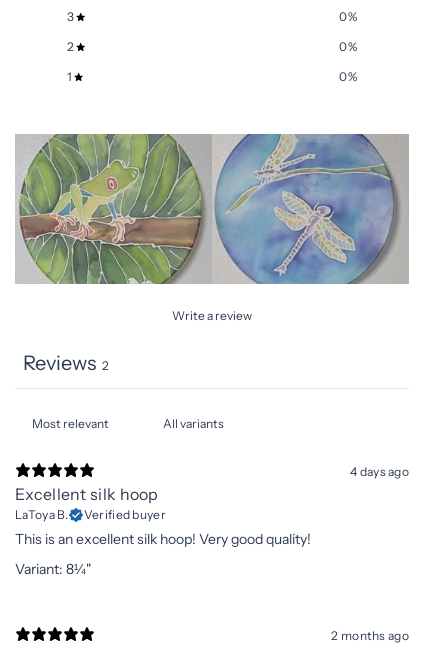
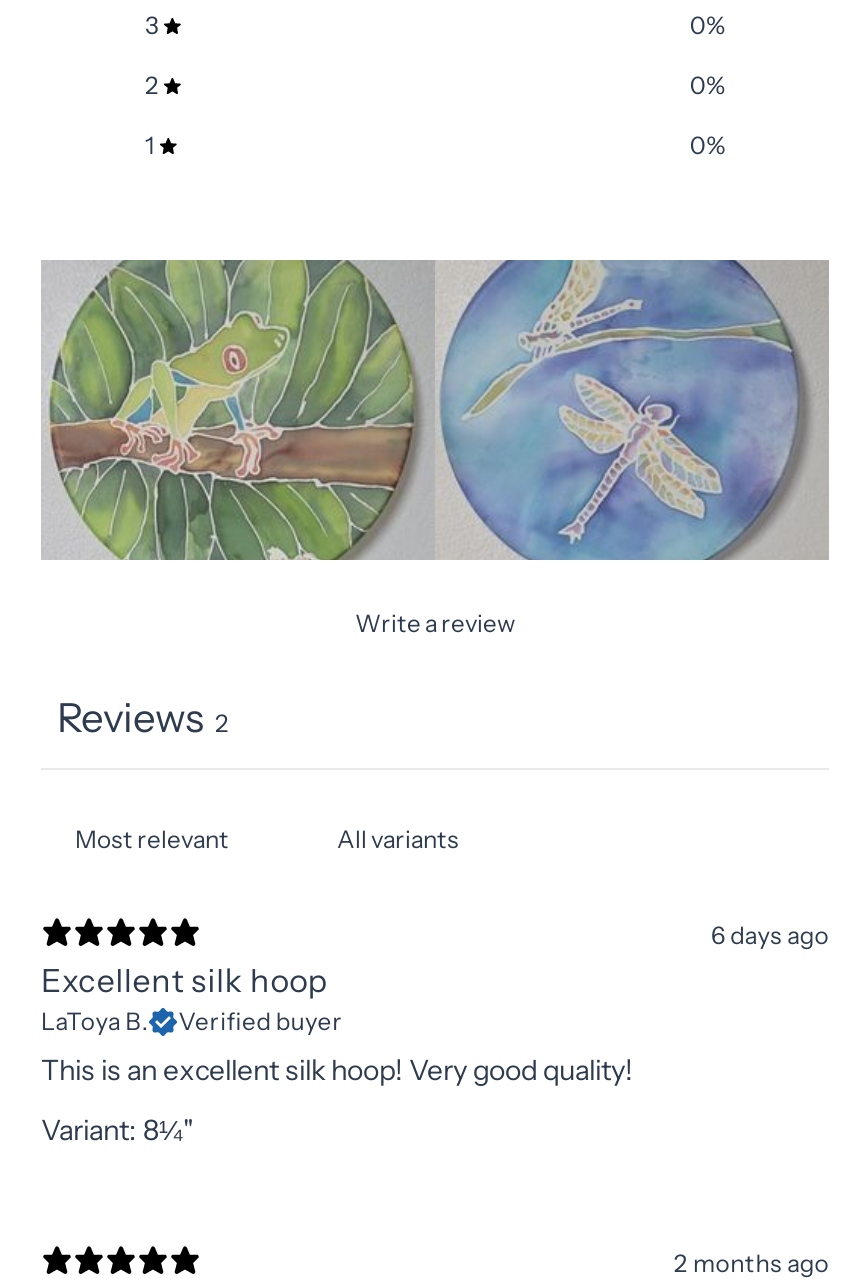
[350,464,409,479] 4 days ago -> [711,920,829,950] 6 days ago

